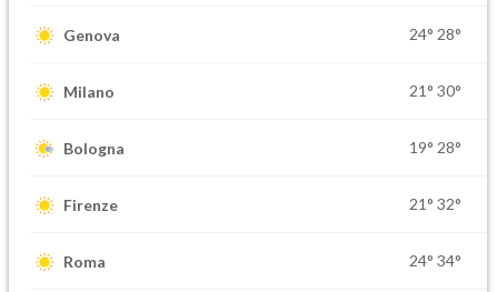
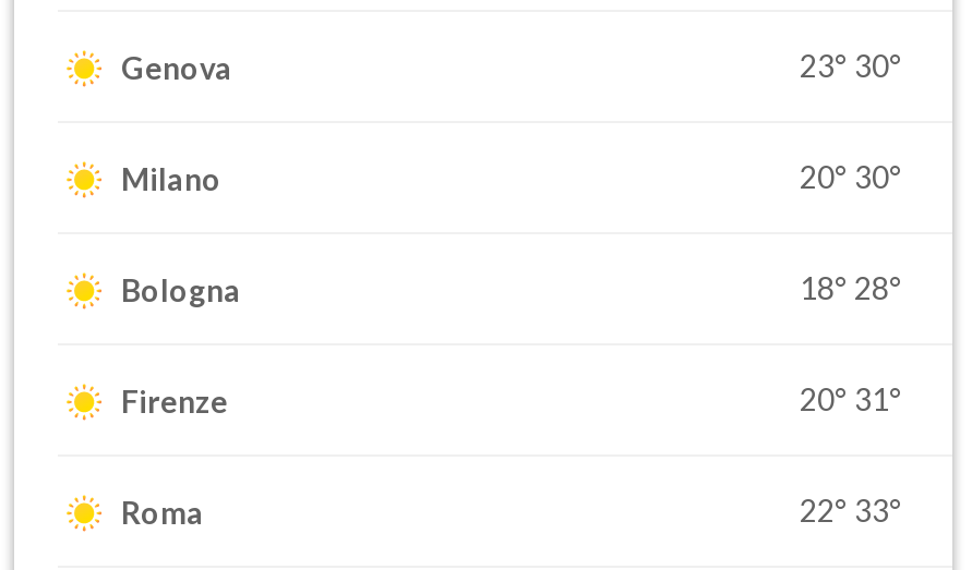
[409,24,461,43] 24° 28° -> [800,47,902,84] 23° 30°
[409,81,461,100] 21° 30° -> [800,158,902,195] 20° 30°
[409,138,461,156] 19° 28° -> [800,269,902,306] 18° 28°
[409,194,461,213] 21° 32° -> [800,380,902,417] 20° 31°
[409,251,461,270] 24° 34° -> [800,491,902,528] 22° 33°

